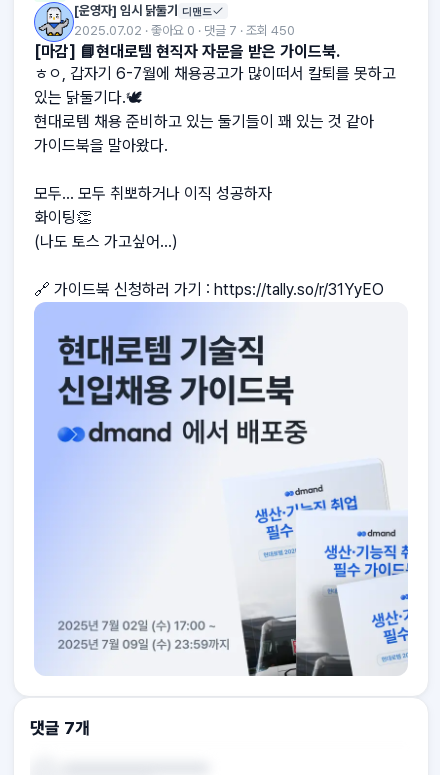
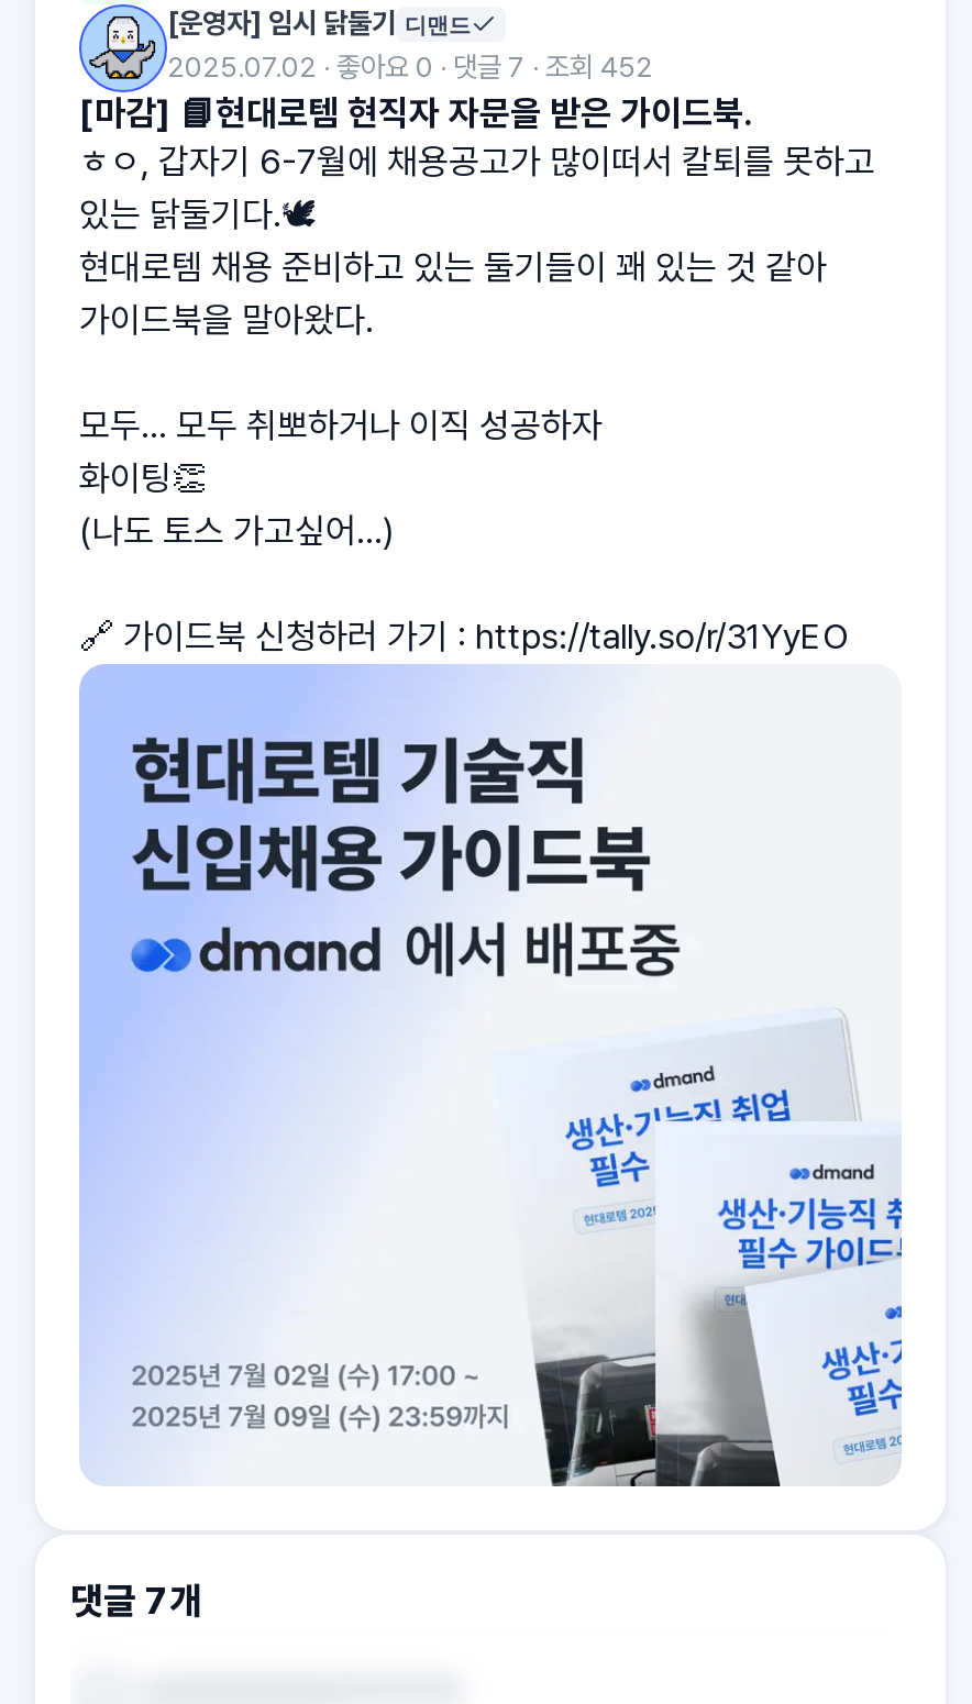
[74,23,295,38] 2025.07.02 · 좋아요 0 · 댓글 7 · 조회 450 -> [167,51,653,84] 2025.07.02 · 좋아요 0 · 댓글 7 · 조회 452

